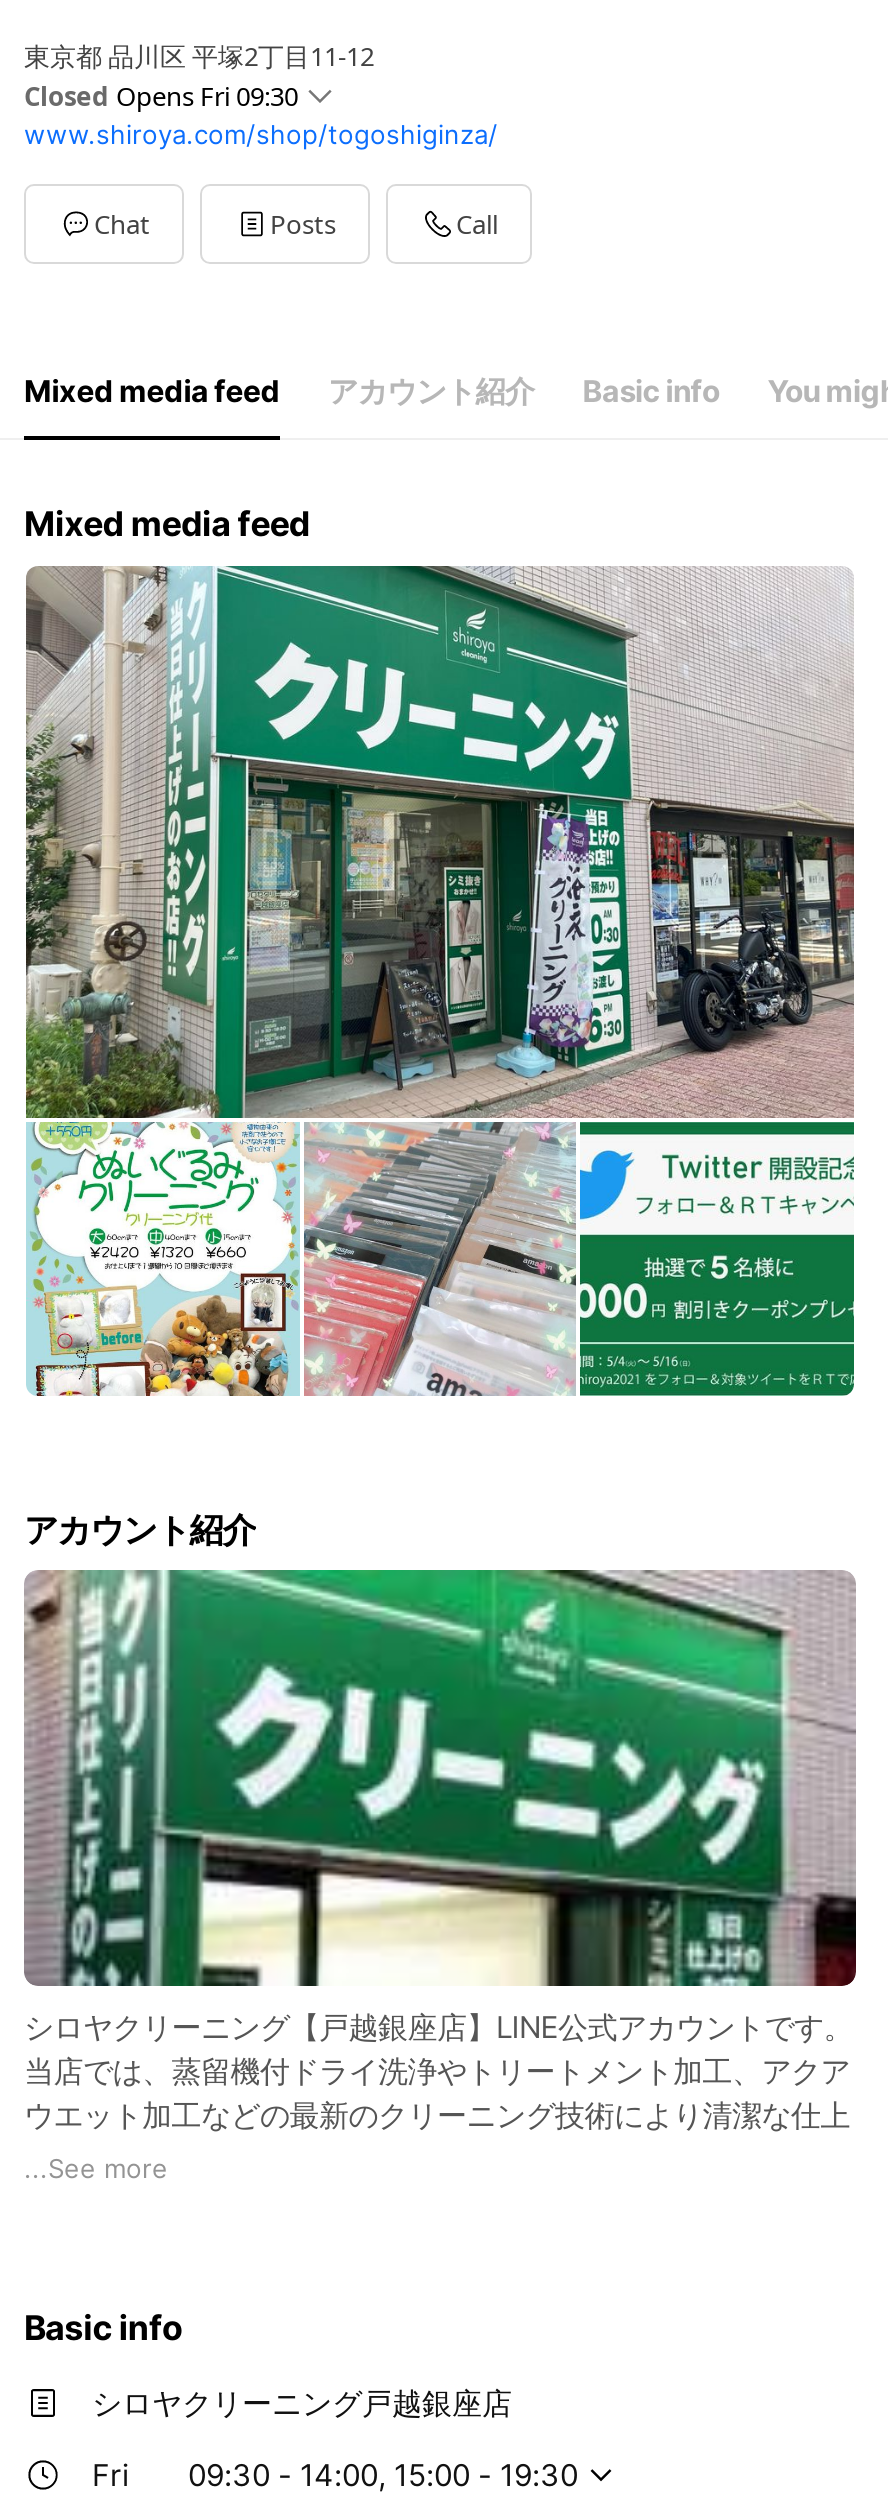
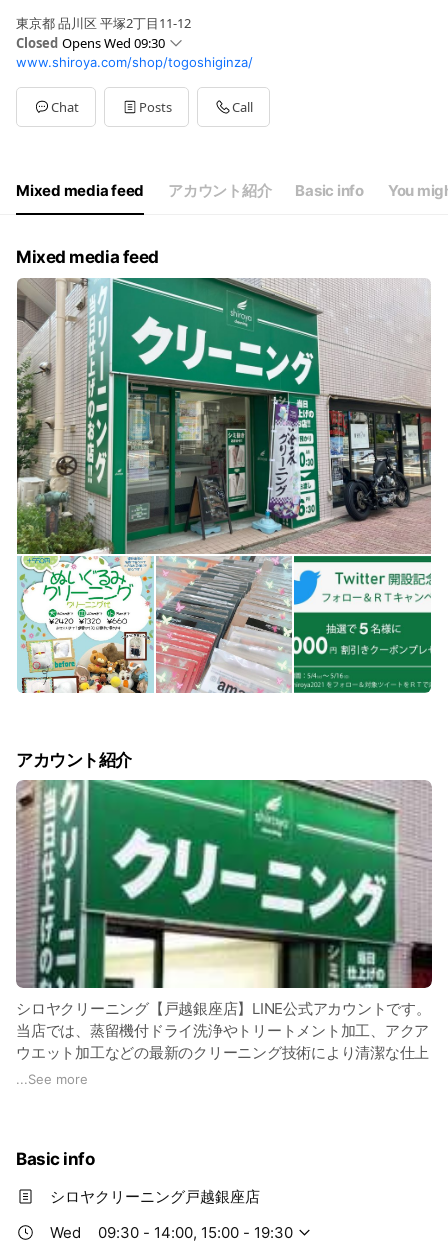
[24,79,298,115] Closed Opens Fri 09:30 -> [16,34,165,52] Closed Opens Wed 09:30
[92,2455,130,2493] Fri -> [50,1222,81,1241] Wed

